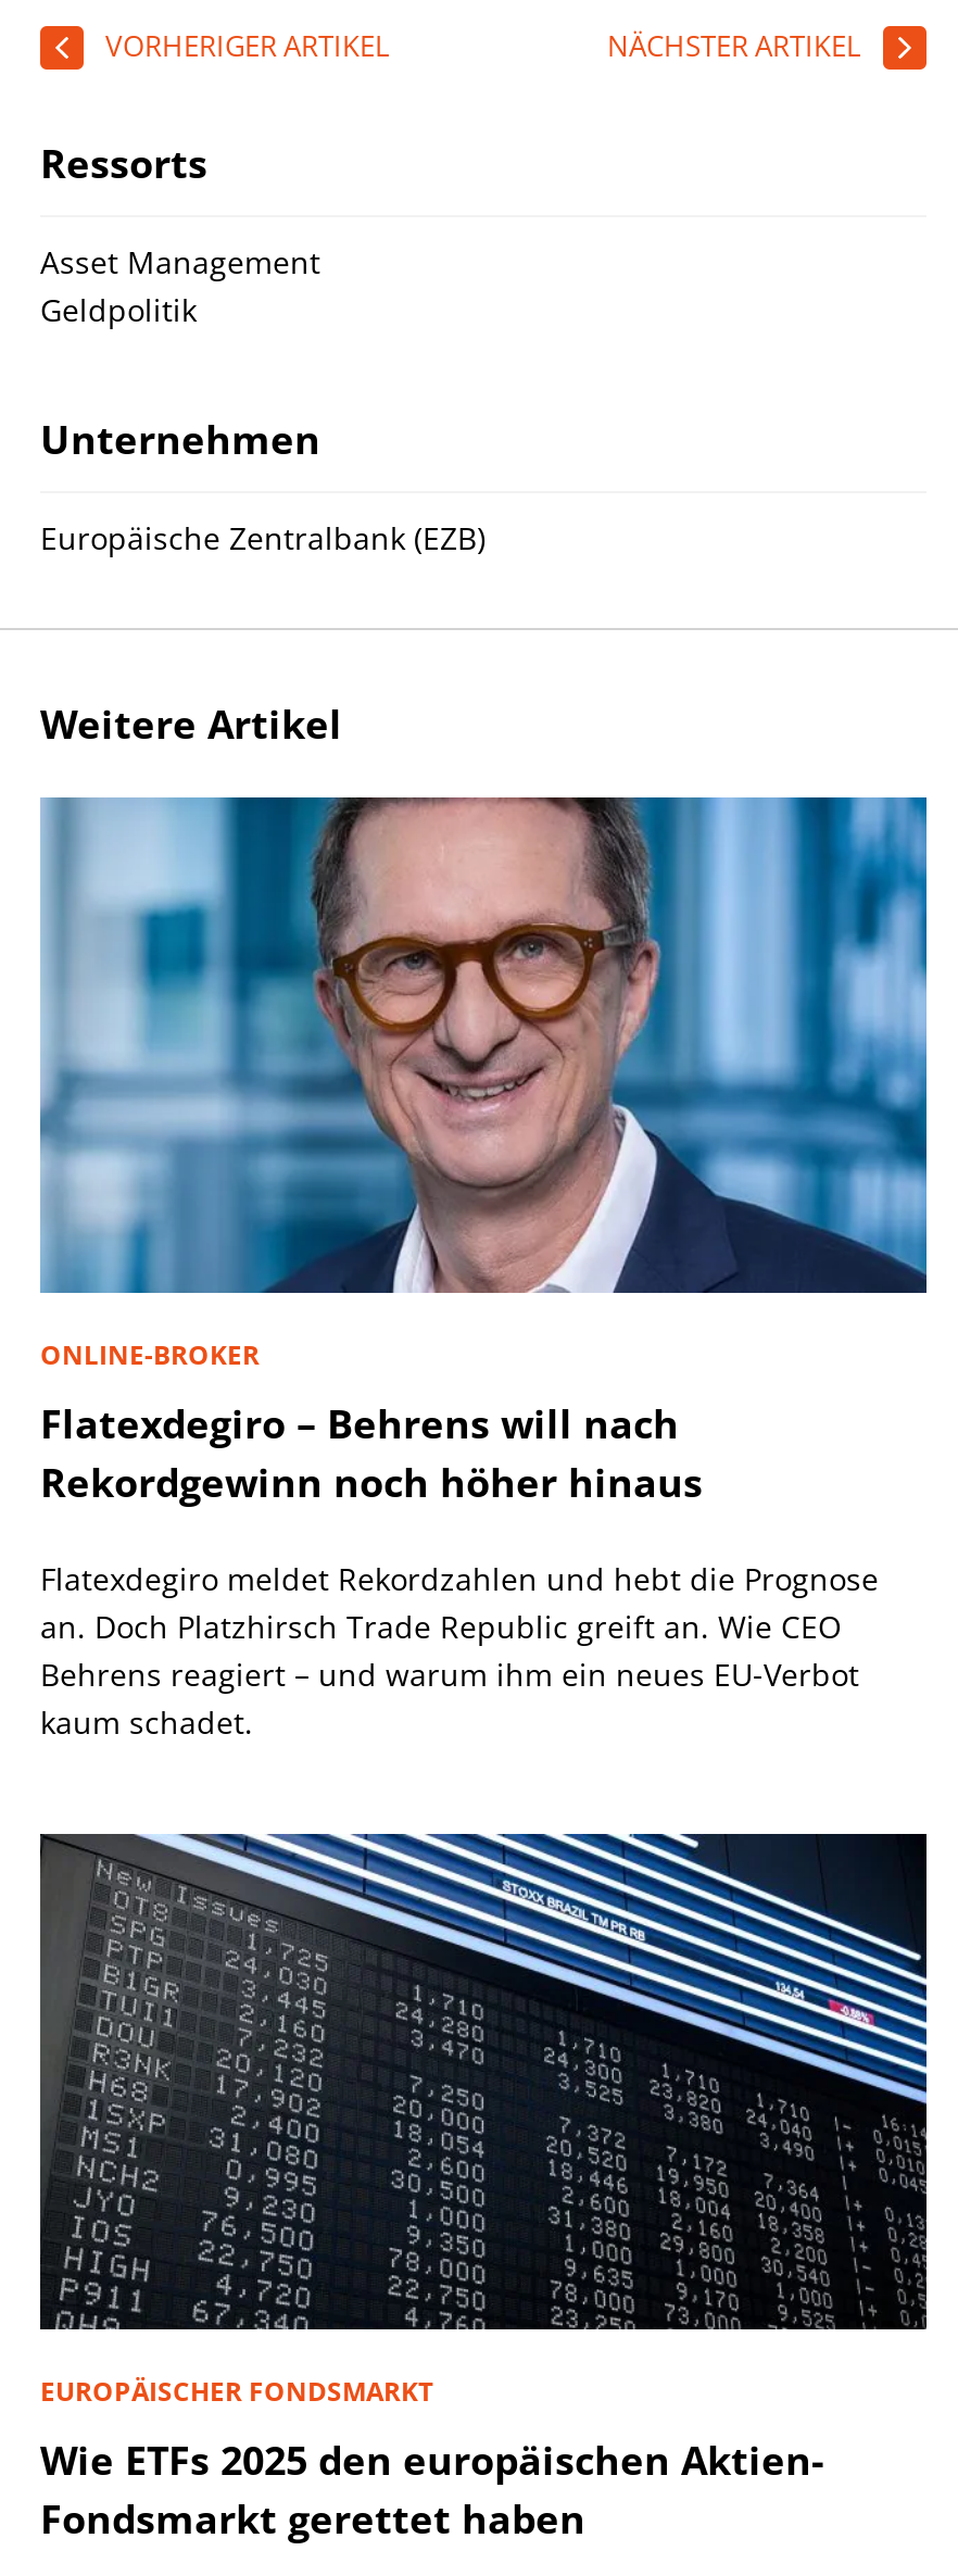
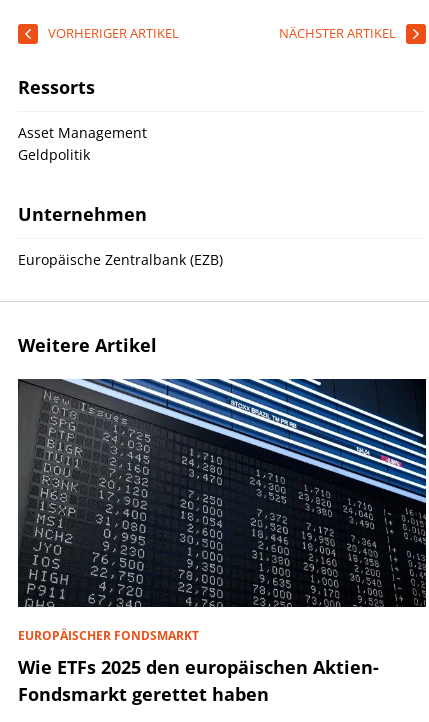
[38,795,929,1743] [image] | ONLINE-BROKER | Flatexdegiro – Behrens will nach | Rekordgewinn noch höher hinaus | Flatexdegiro meldet Rekordzahlen und hebt die Prognose | an. Doch Platzhirsch Trade Republic greift an. Wie CEO | Behrens reagiert – und warum ihm ein neues EU-Verbot | kaum schadet. -> none

